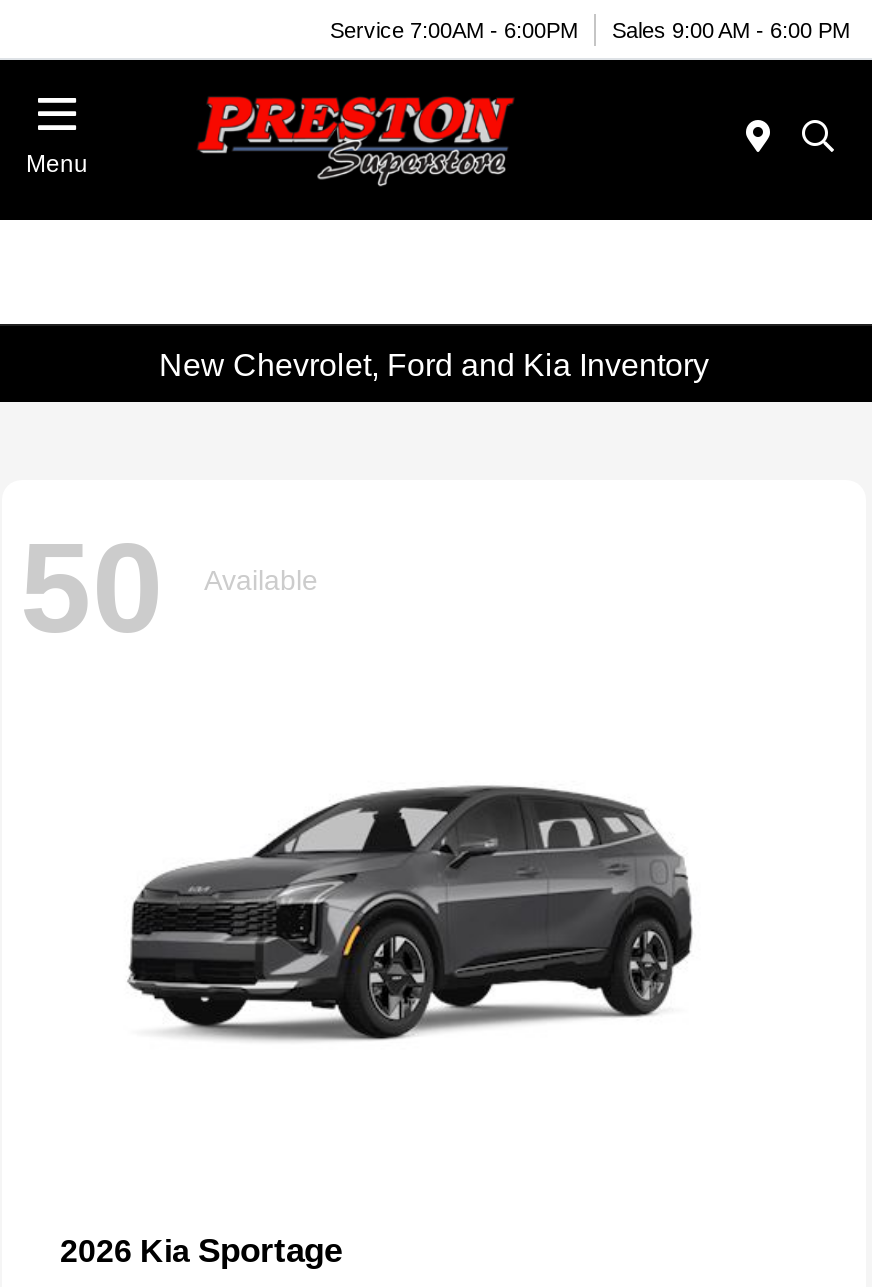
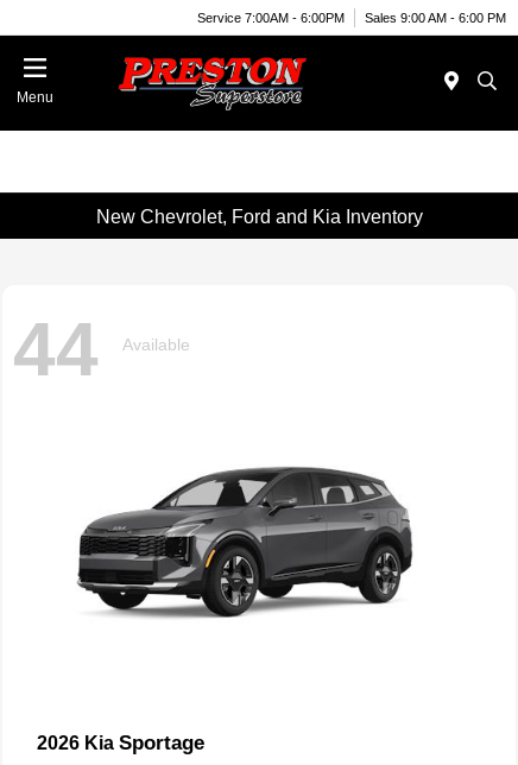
[20,515,318,659] 50 Available -> [13,306,190,392] 44 Available

